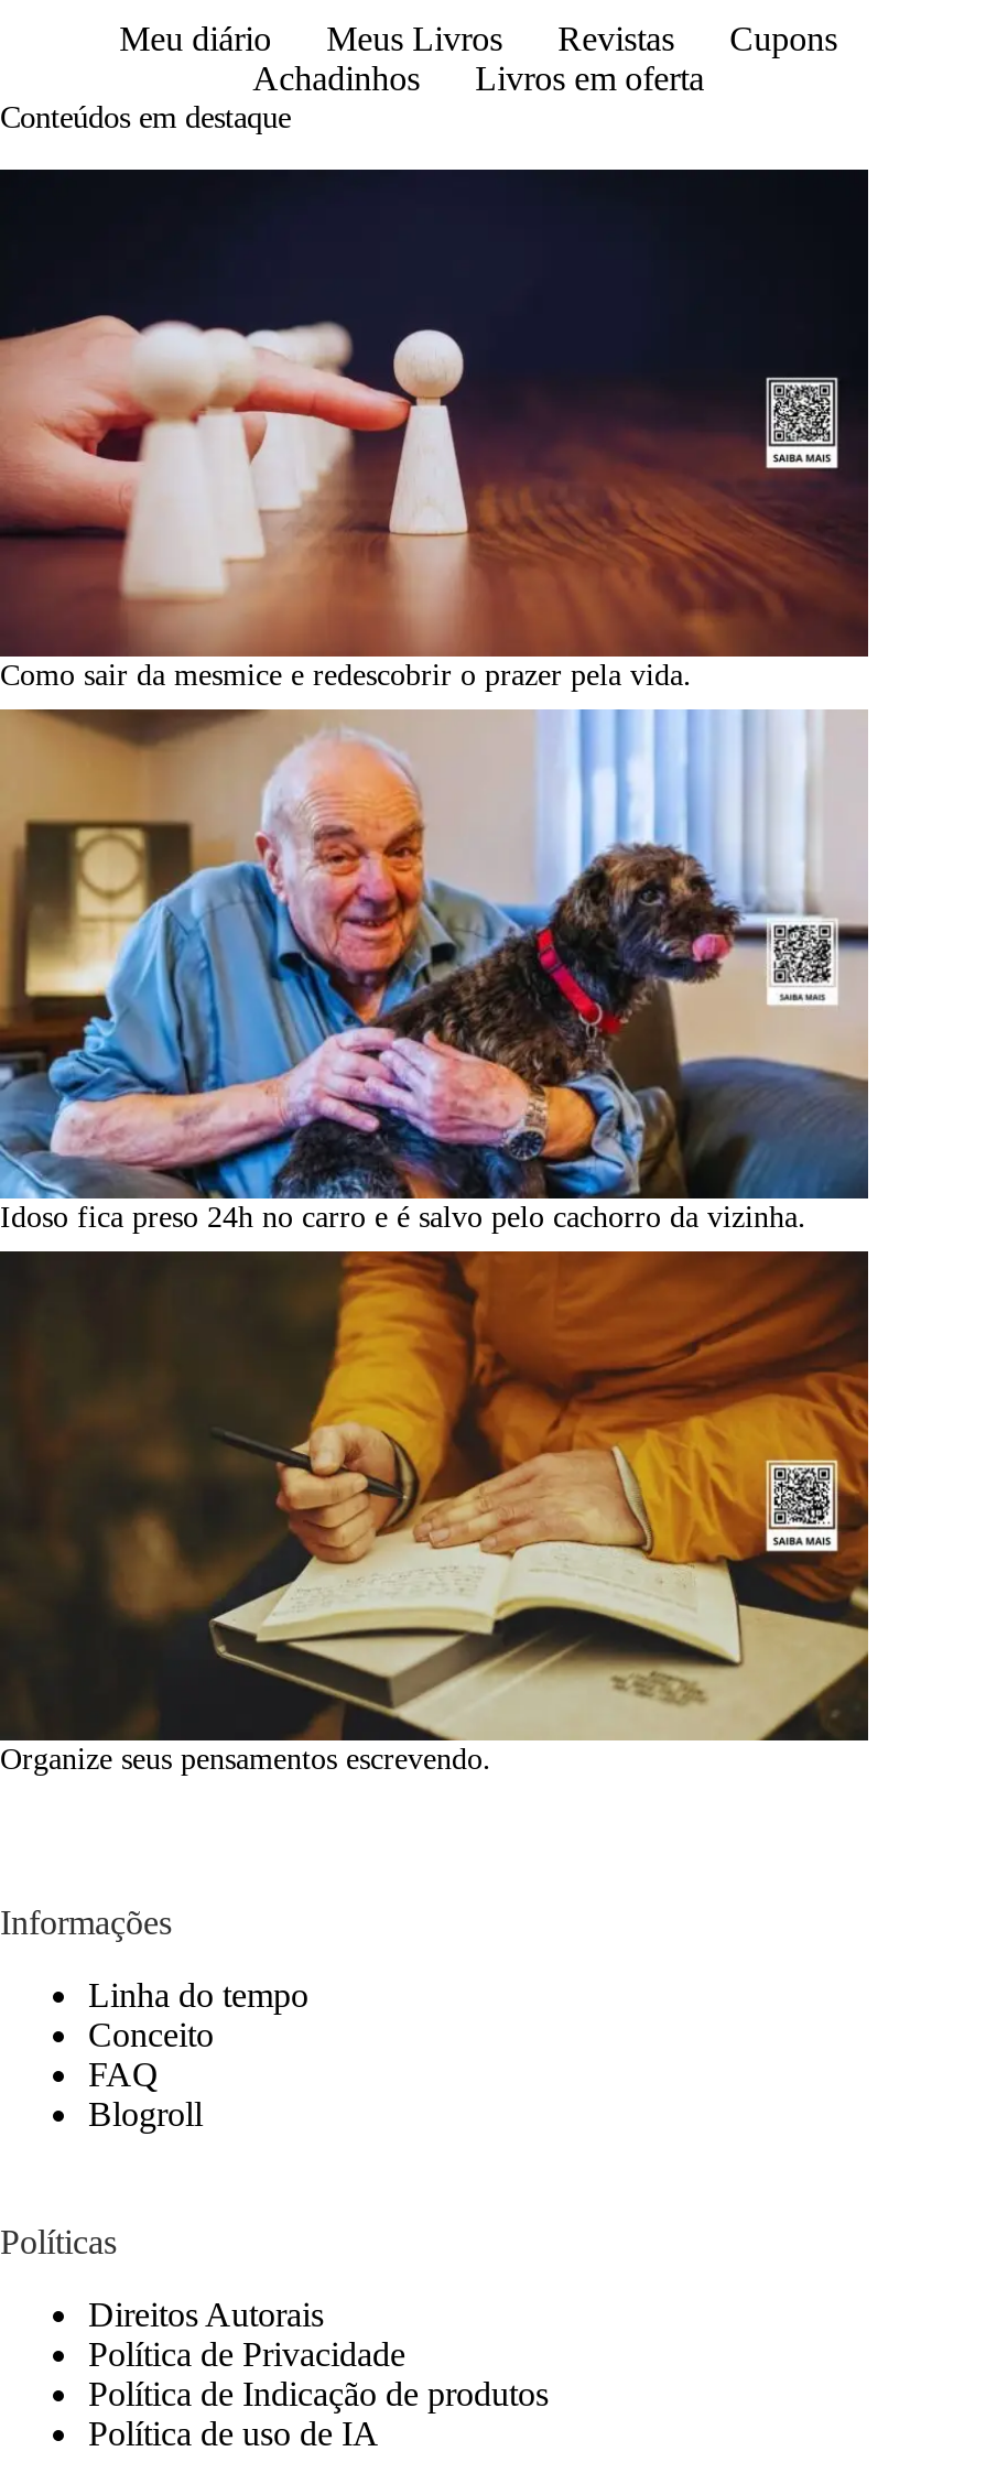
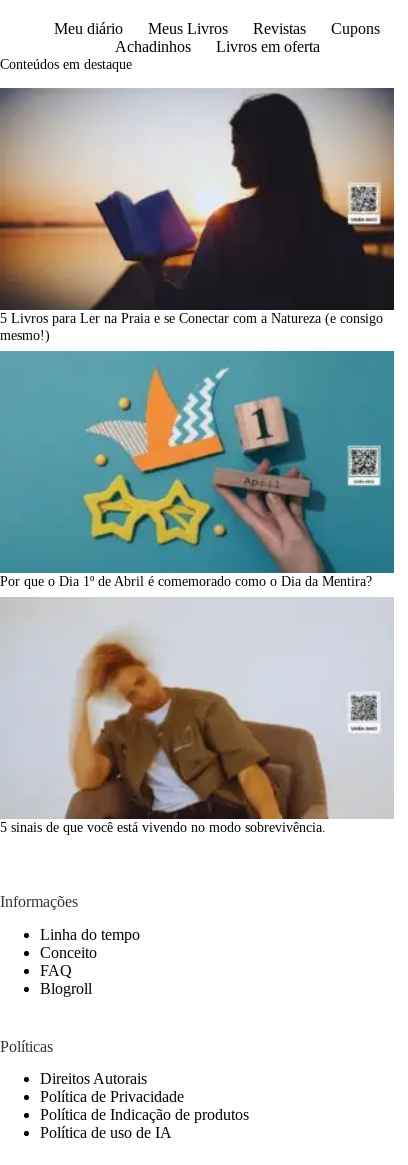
[0,170,870,692] [image] | Como sair da mesmice e redescobrir o prazer pela vida. -> [0,87,395,343] [image] | 5 Livros para Ler na Praia e se Conectar com a Natureza (e consigo | mesmo!)
[0,709,870,1235] [image] | Idoso fica preso 24h no carro e é salvo pelo cachorro da vizinha. -> [0,350,395,589] [image] | Por que o Dia 1º de Abril é comemorado como o Dia da Mentira?
[0,1251,870,1776] [image] | Organize seus pensamentos escrevendo. -> [0,597,394,835] [image] | 5 sinais de que você está vivendo no modo sobrevivência.

